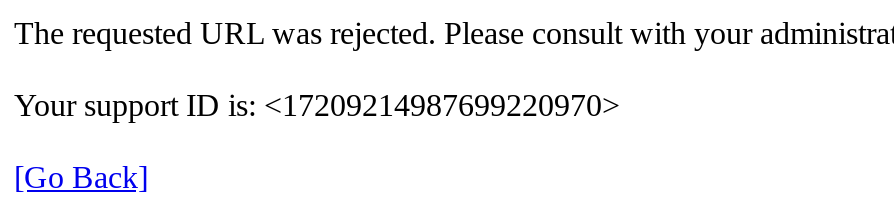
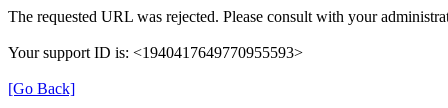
[14,88,620,122] Your support ID is: <17209214987699220970> -> [8,44,303,61] Your support ID is: <1940417649770955593>

